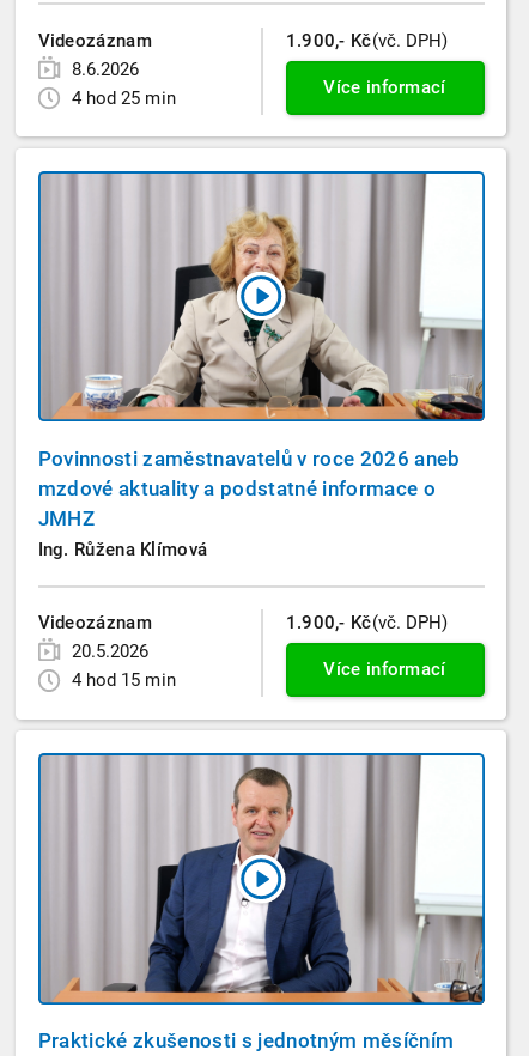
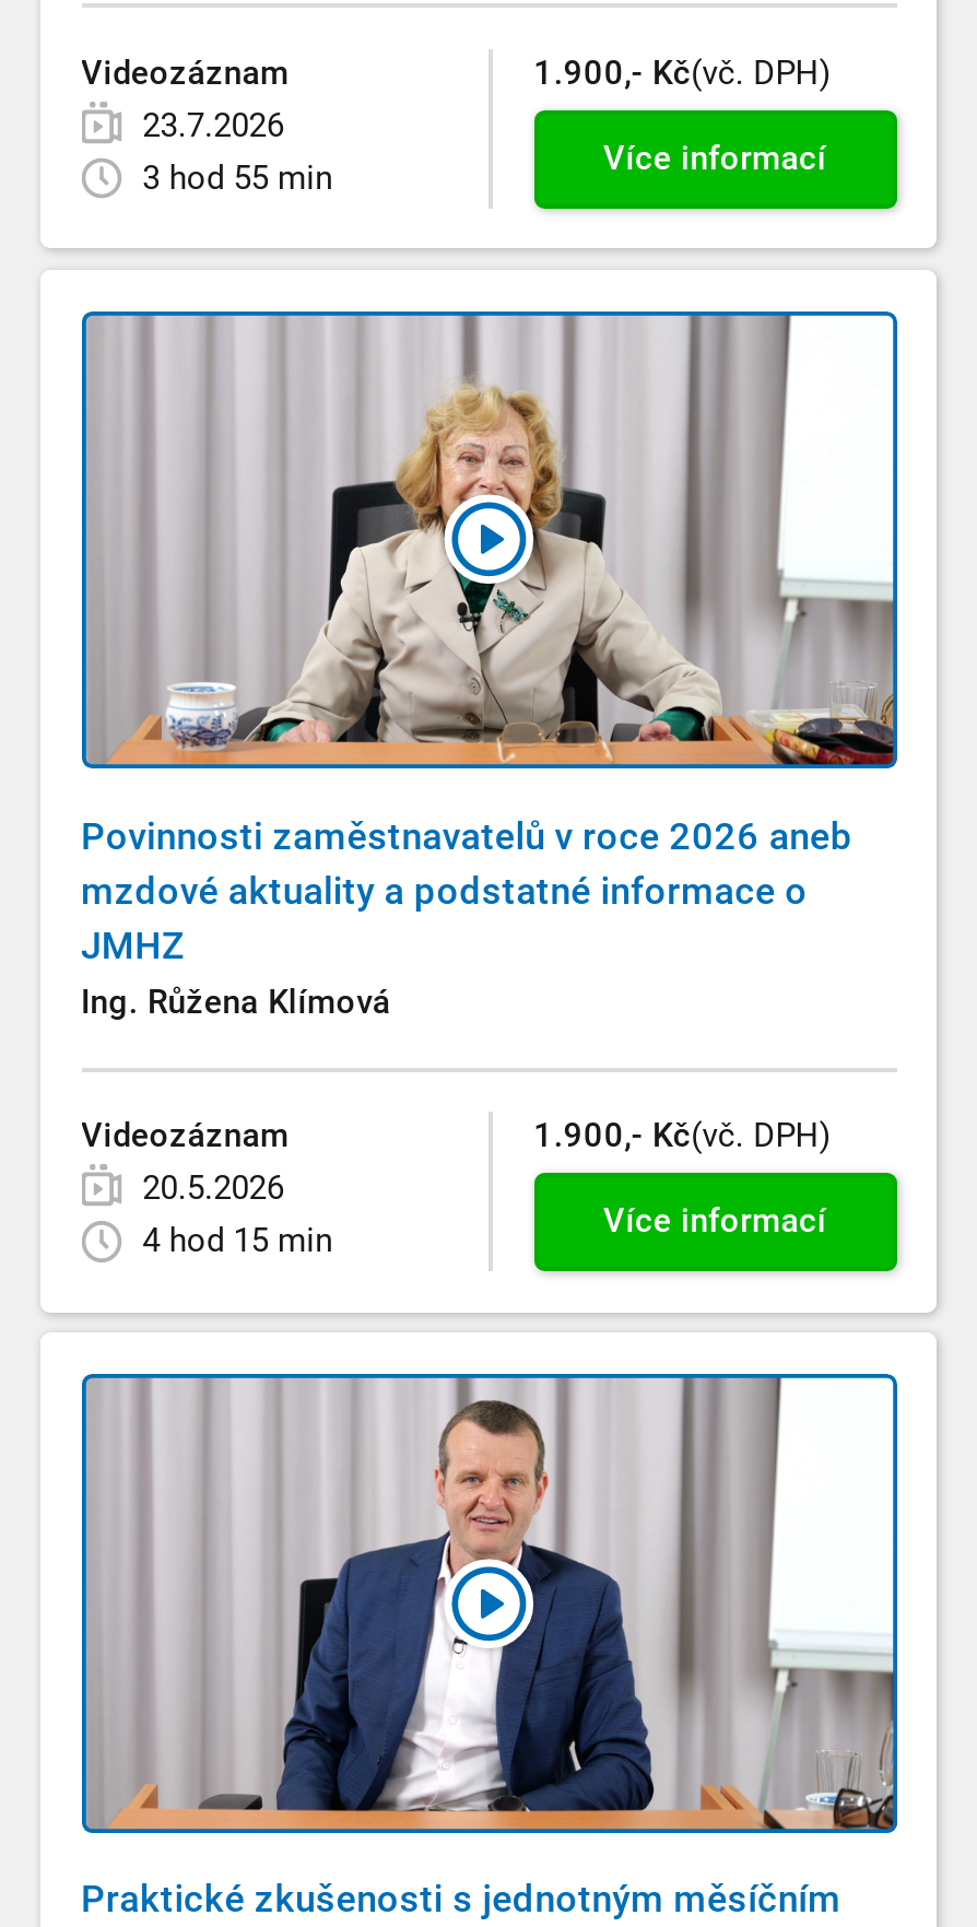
[71,59,139,80] 8.6.2026 -> [142,106,284,145] 23.7.2026
[71,87,176,109] 4 hod 25 min -> [142,158,333,197] 3 hod 55 min

